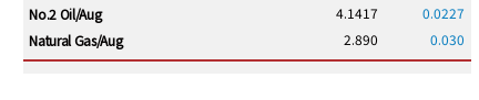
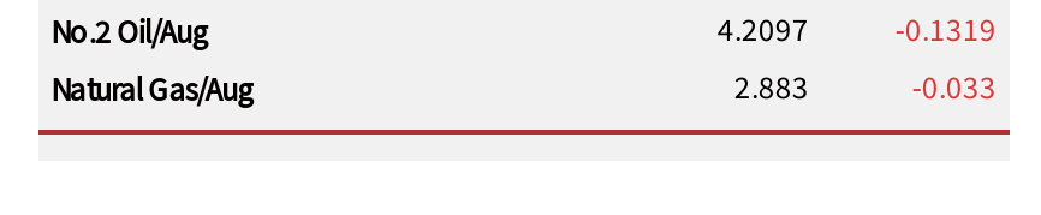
[336,3,379,22] 4.1417 -> [717,7,809,48] 4.2097
[423,3,465,22] 0.0227 -> [895,7,996,48] -0.1319
[344,30,379,48] 2.890 -> [734,65,809,106] 2.883
[431,30,465,48] 0.030 -> [912,65,996,106] -0.033

